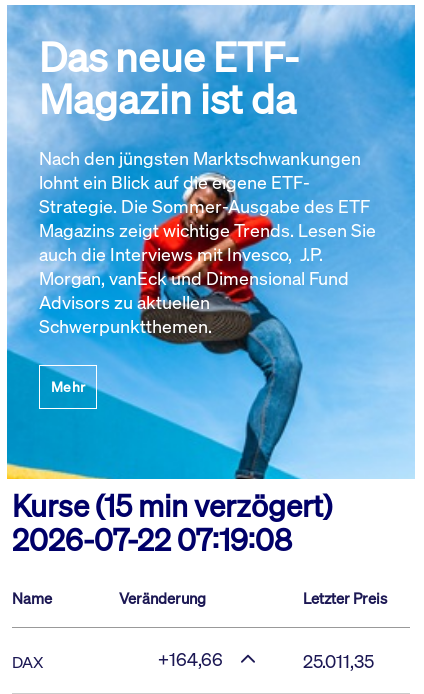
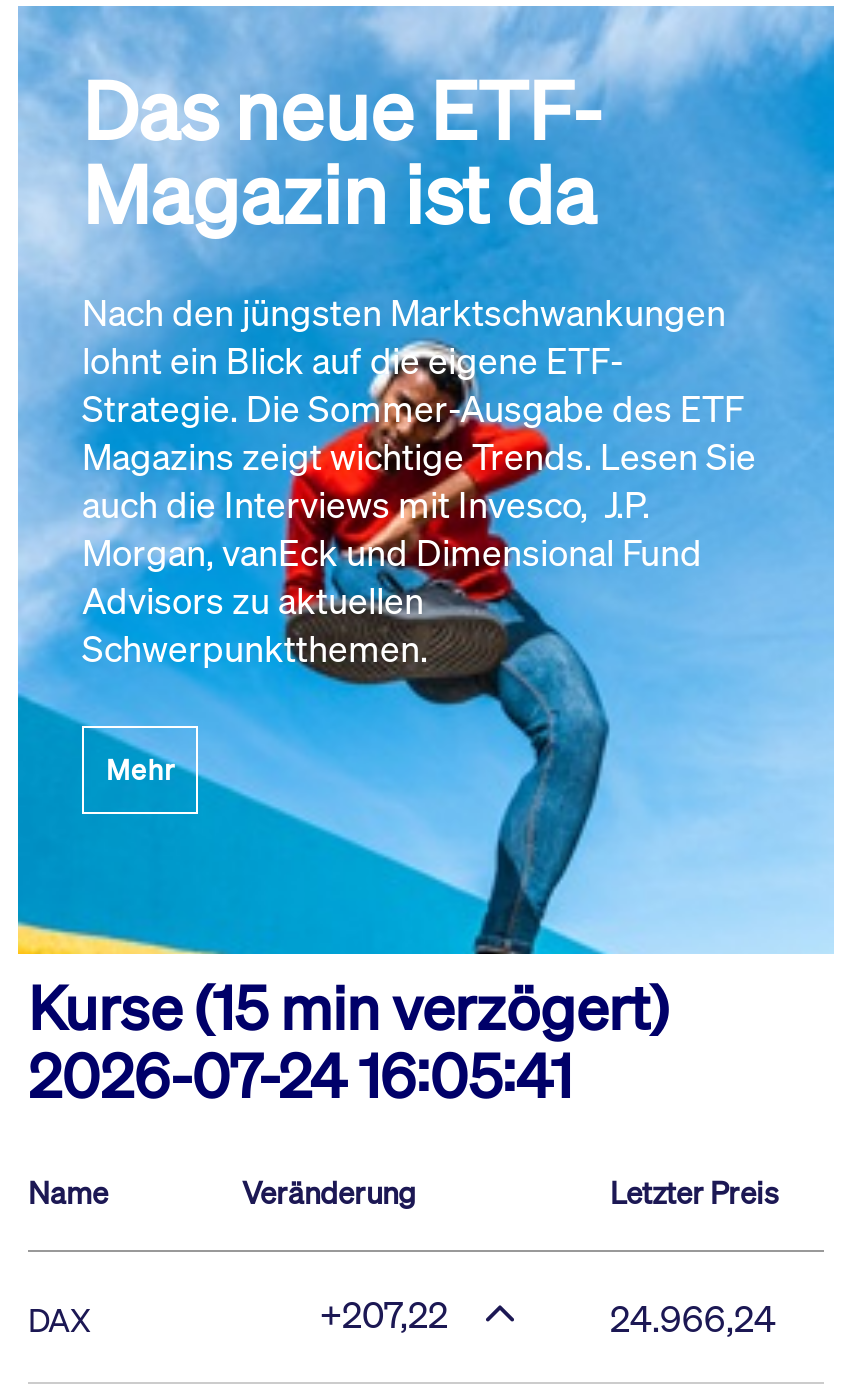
[12,520,292,560] 2026-07-22 07:19:08 -> [28,1036,572,1116] 2026-07-24 16:05:41
[158,647,223,671] +164,66 -> [320,1290,448,1338] +207,22
[303,649,374,673] 25.011,35 -> [610,1294,776,1342] 24.966,24

